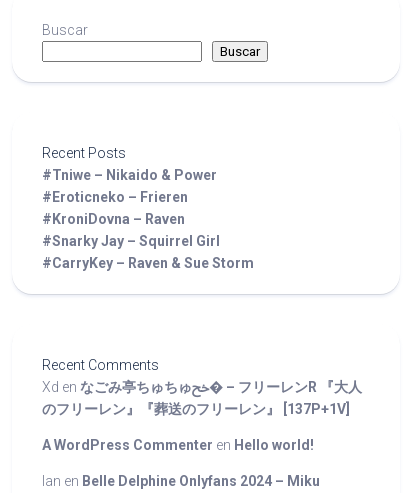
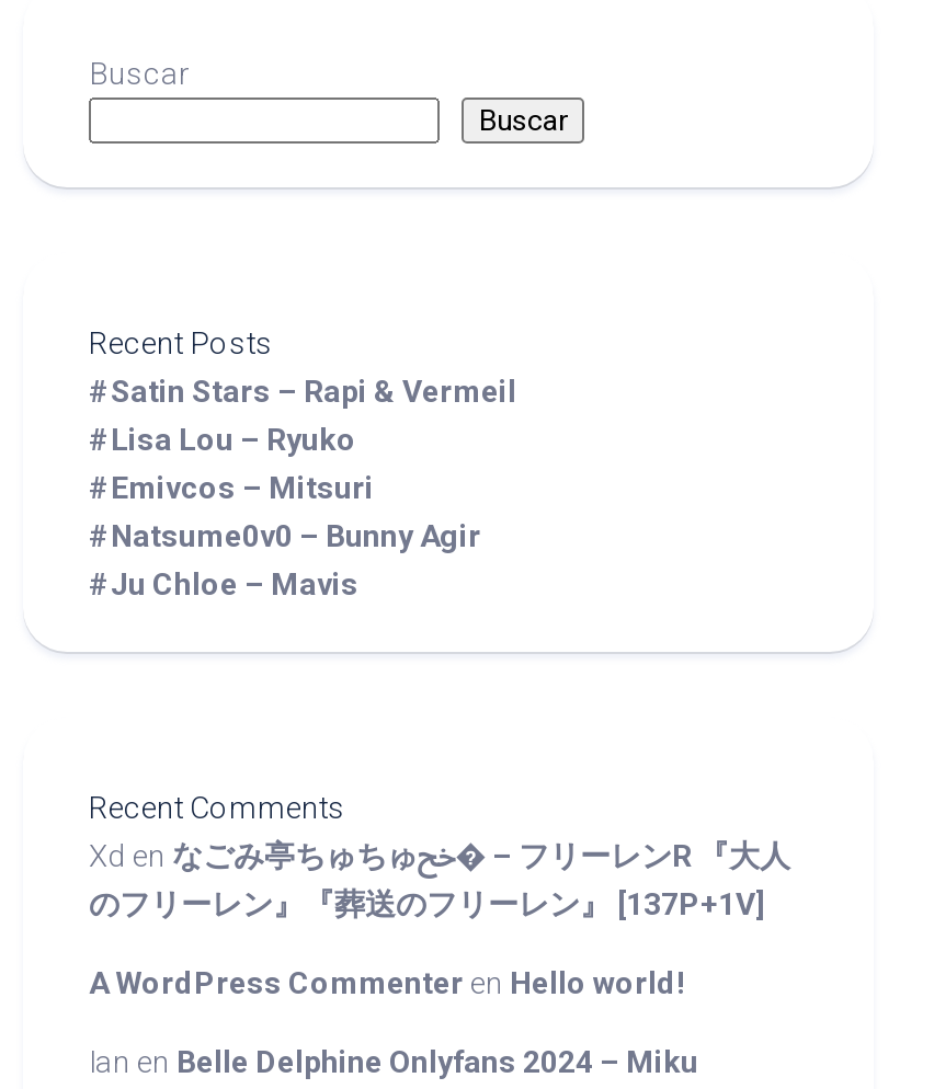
[42,167,254,271] #Tniwe – Nikaido & Power | #Eroticneko – Frieren | #KroniDovna – Raven | #Snarky Jay – Squirrel Girl | #CarryKey – Raven & Sue Storm -> [89,374,516,602] #Satin Stars – Rapi & Vermeil | #Lisa Lou – Ryuko | #Emivcos – Mitsuri | #Natsume0v0 – Bunny Agir | #Ju Chloe – Mavis

